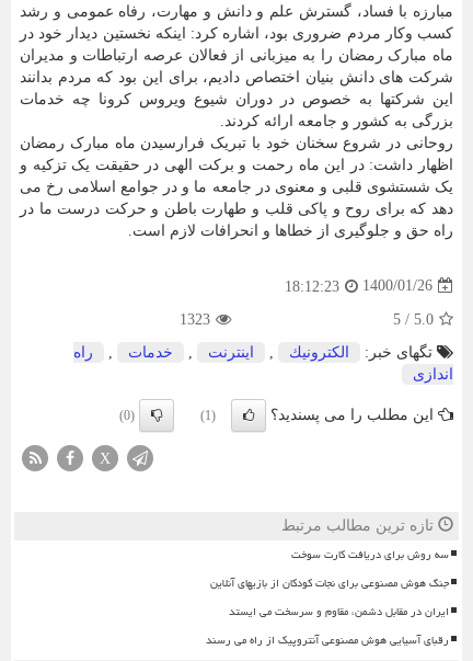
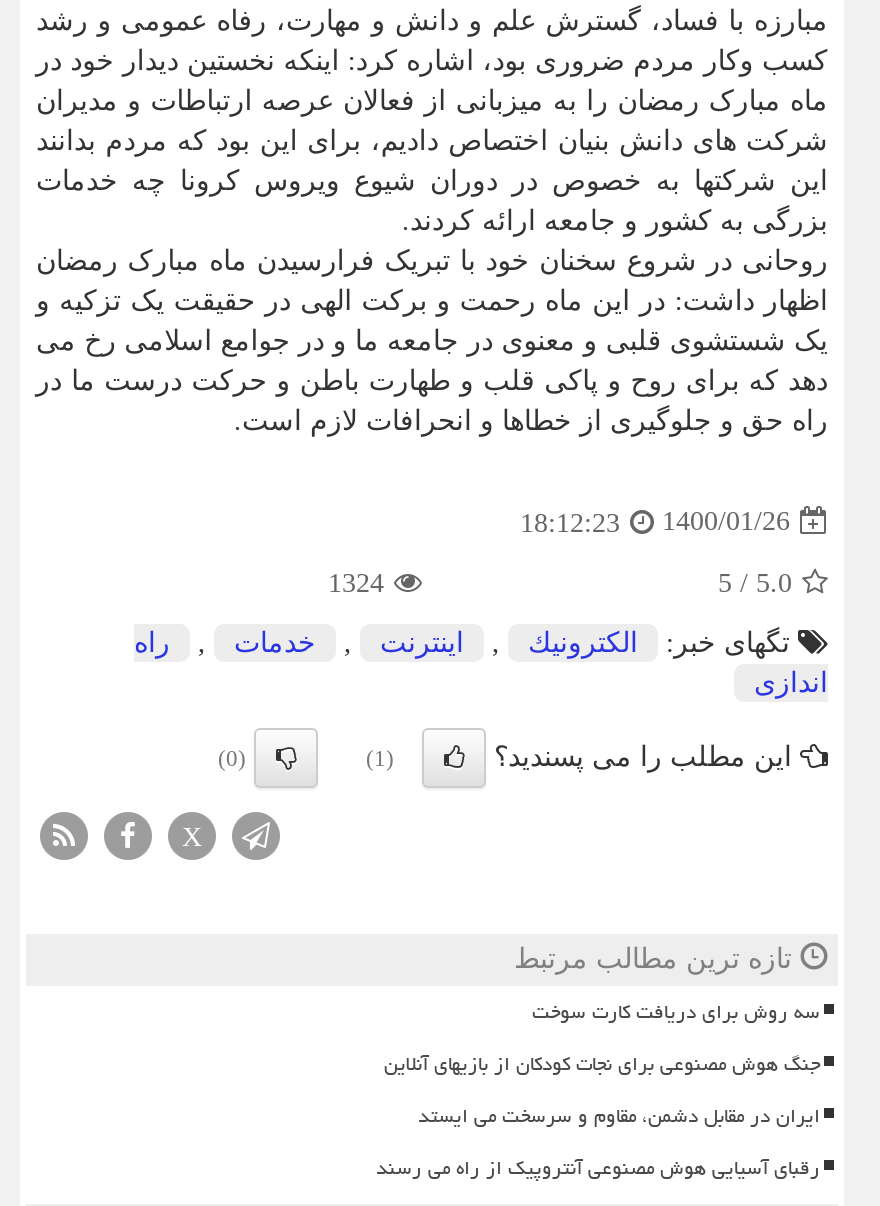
[180,311,210,328] 1323 -> [328,568,384,598] 1324

